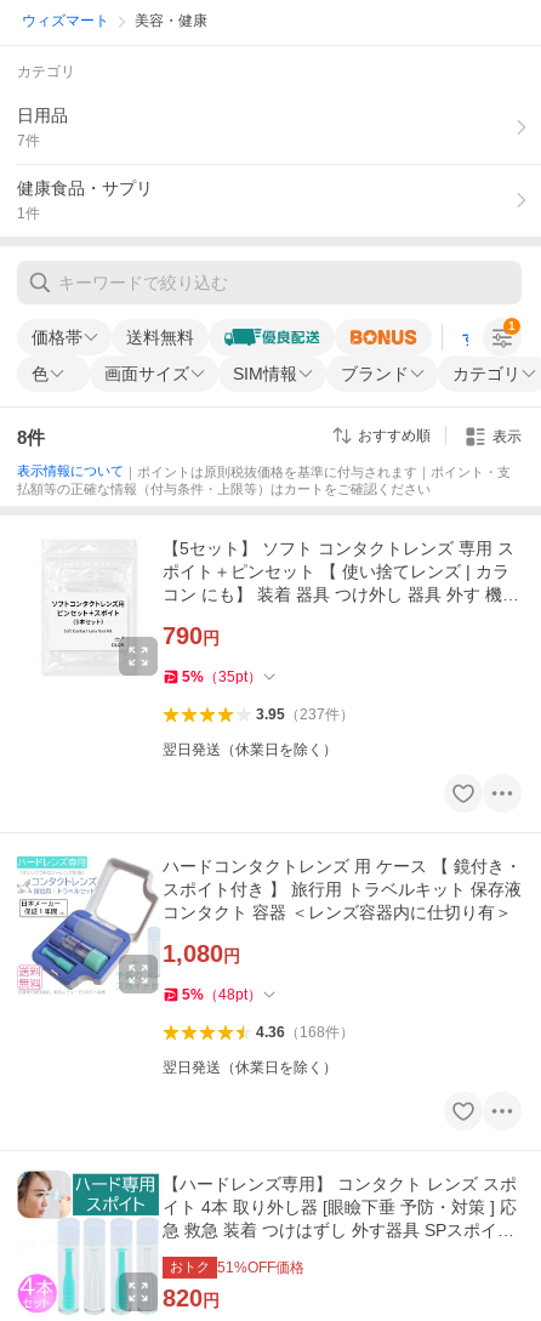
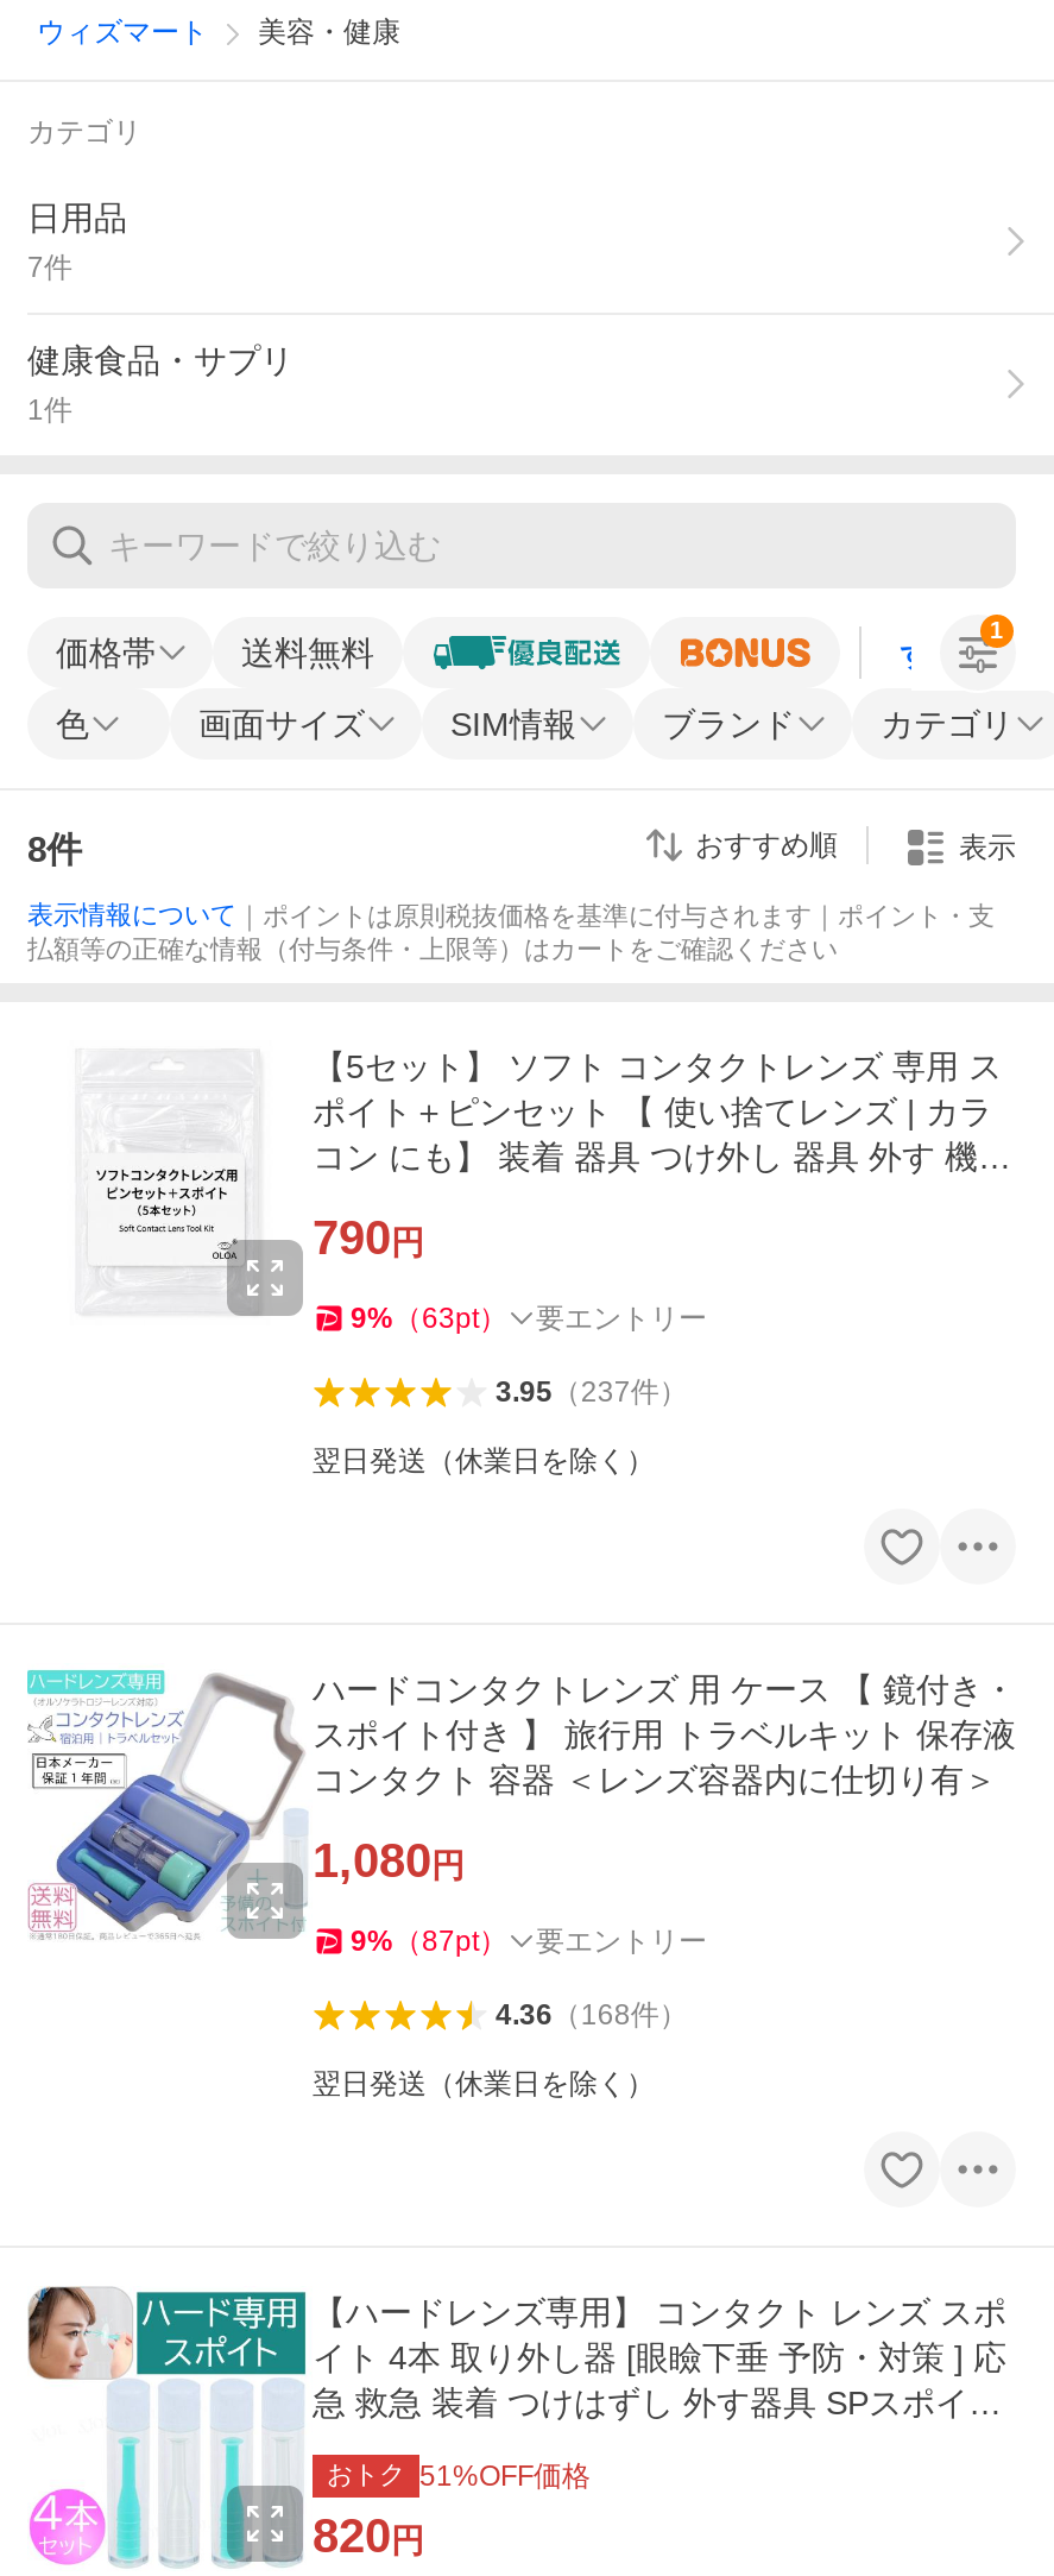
[182,669,262,686] 5%（35pt） -> [351,1302,707,1335] 9%（63pt） | 要エントリー
[182,986,262,1003] 5%（48pt） -> [351,1925,707,1958] 9%（87pt） | 要エントリー

